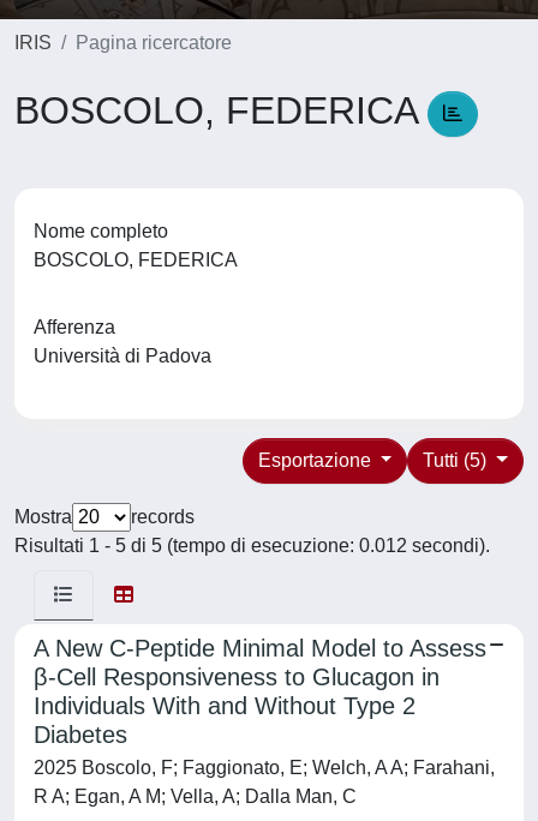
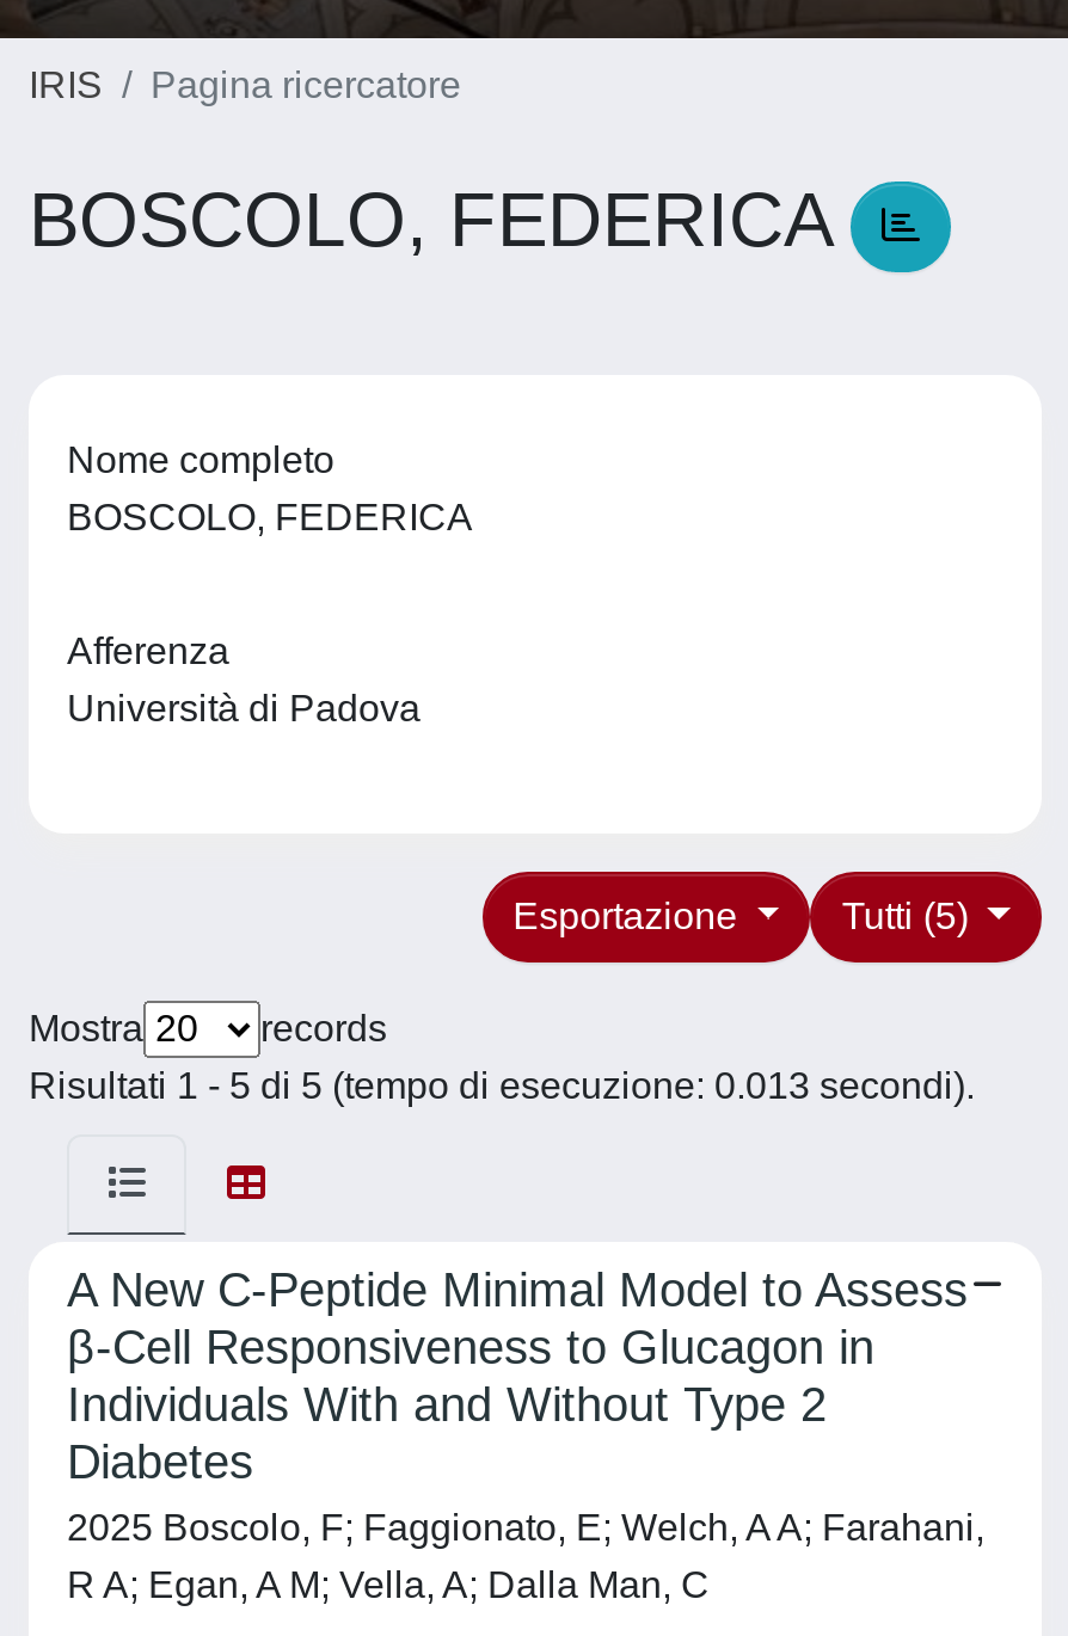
[14,535,490,556] Risultati 1 - 5 di 5 (tempo di esecuzione: 0.012 secondi). -> [29,1065,975,1106] Risultati 1 - 5 di 5 (tempo di esecuzione: 0.013 secondi).

